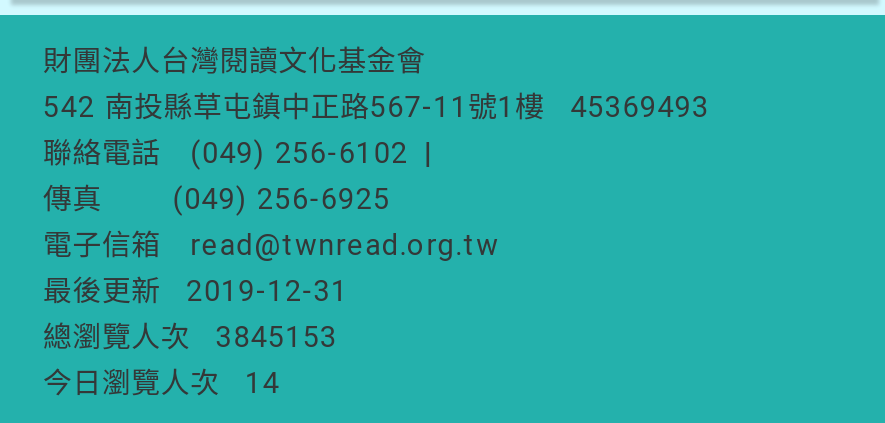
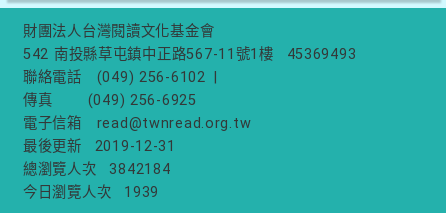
[43,321,338,355] 總瀏覽人次 3845153 -> [23,161,170,178] 總瀏覽人次 3842184
[43,367,280,401] 今日瀏覽人次 14 -> [23,184,159,201] 今日瀏覽人次 1939

